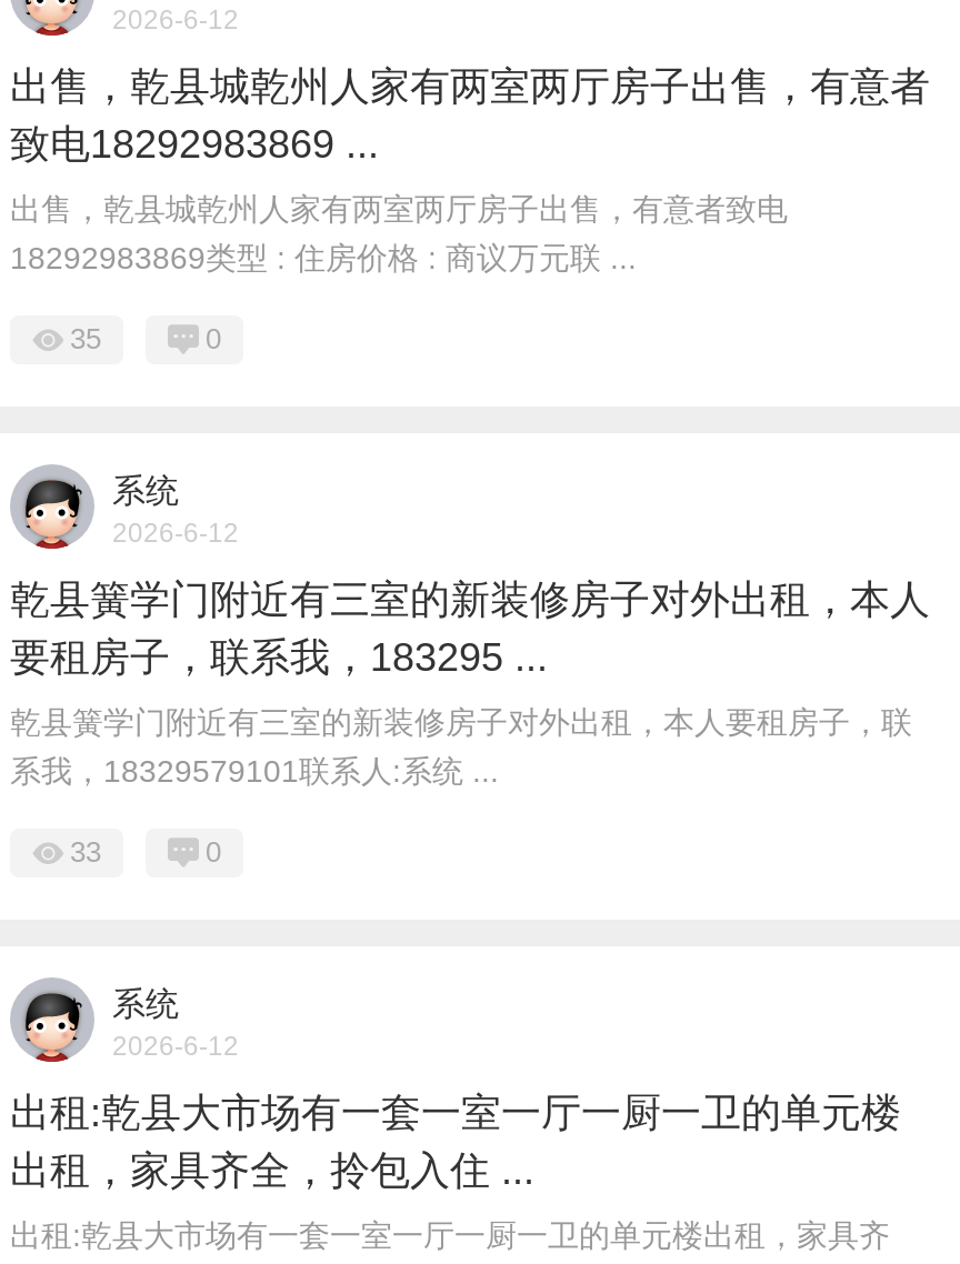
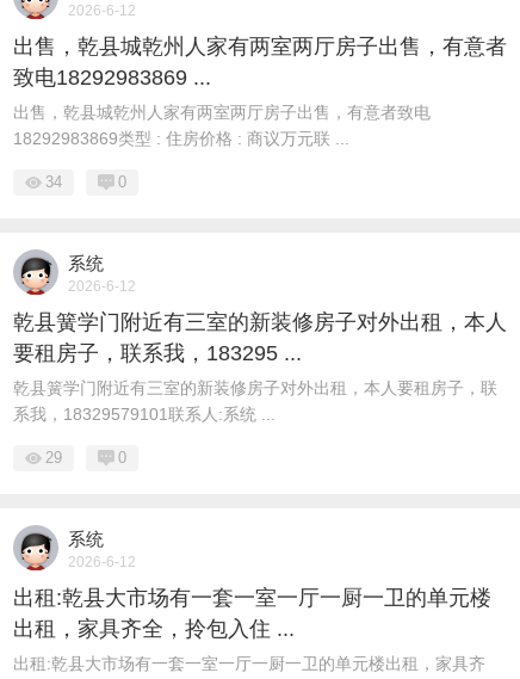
[70,322,101,355] 35 -> [45,173,62,191] 34
[70,835,101,869] 33 -> [45,449,62,467] 29

